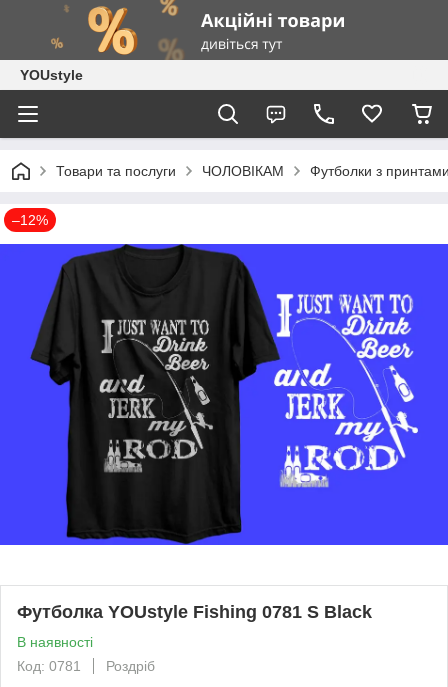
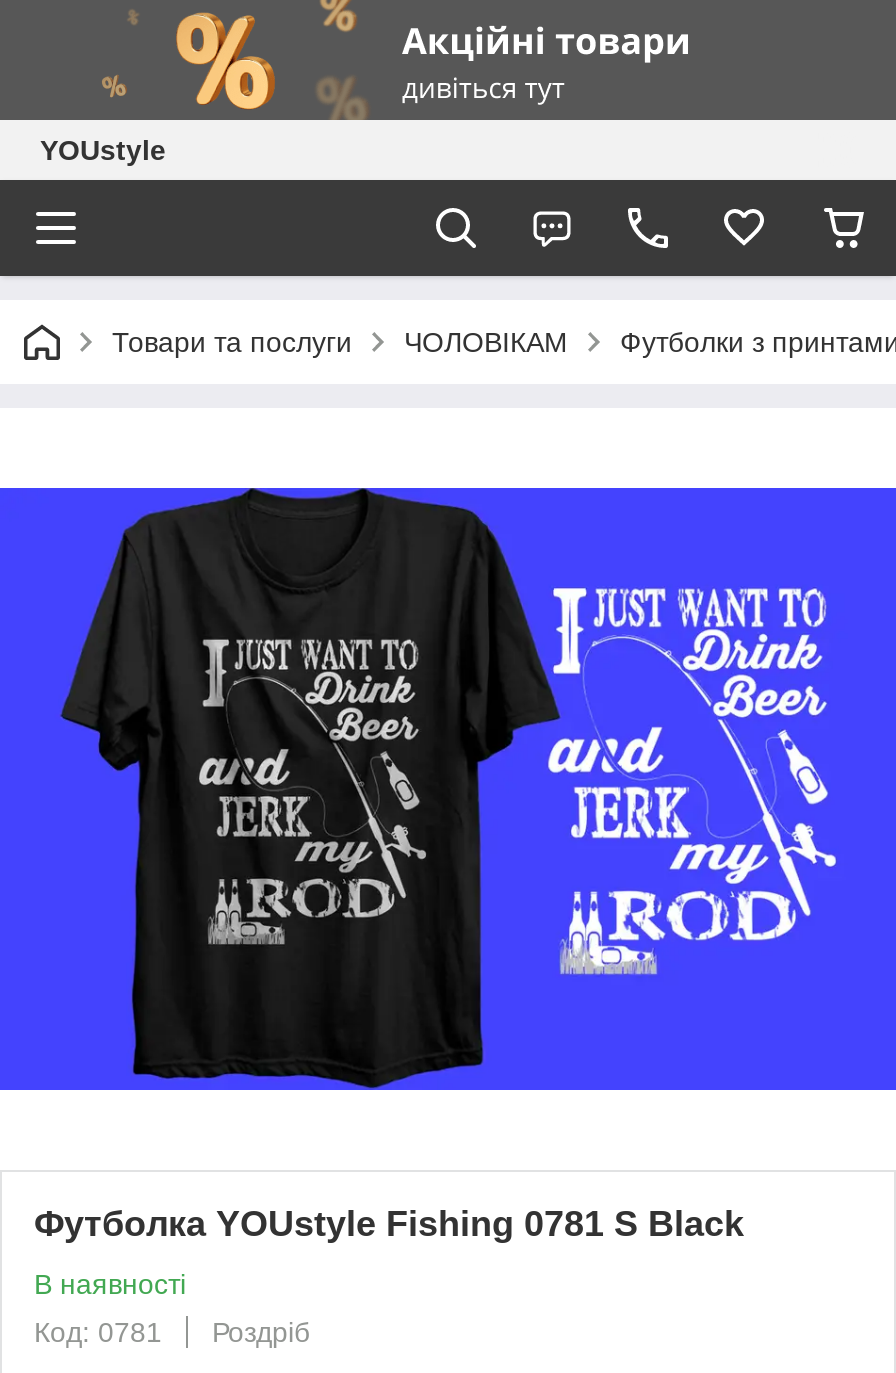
[12,212,48,228] –12% -> none

